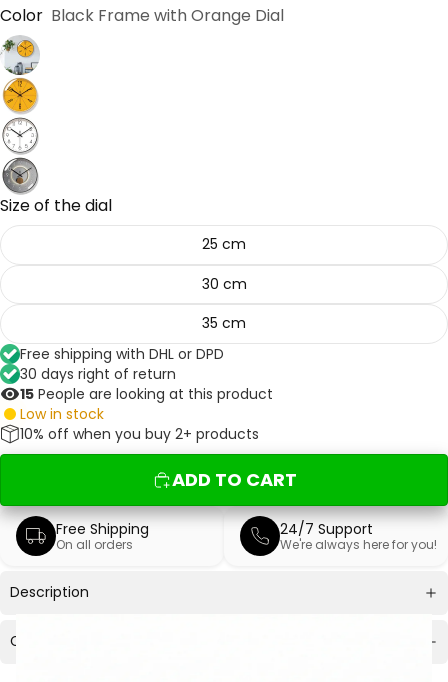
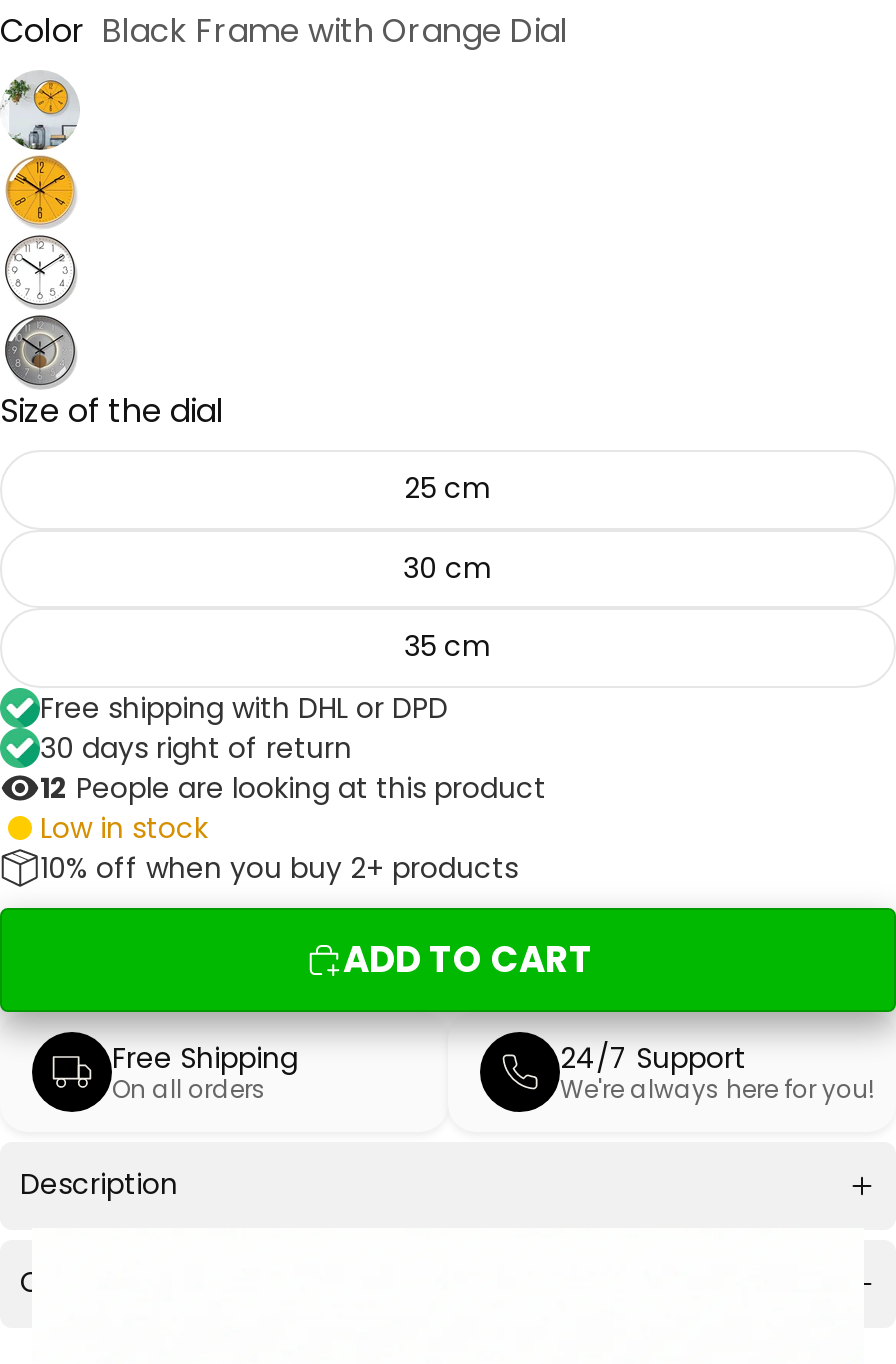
[20,384,273,404] 15 People are looking at this product -> [40,768,546,808] 12 People are looking at this product

